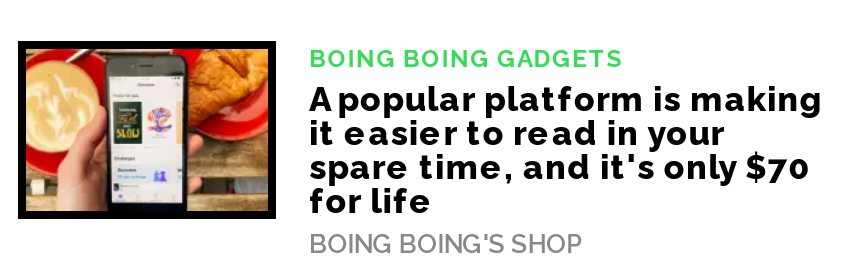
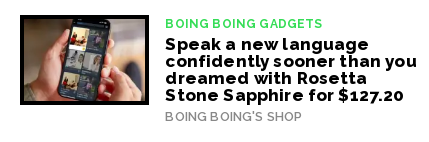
[22,38,824,222] [image] | A popular platform is making | it easier to read in your | spare time, and it's only $70 | for life -> [22,14,417,106] [image] | Speak a new language | confidently sooner than you | dreamed with Rosetta | Stone Sapphire for $127.20

